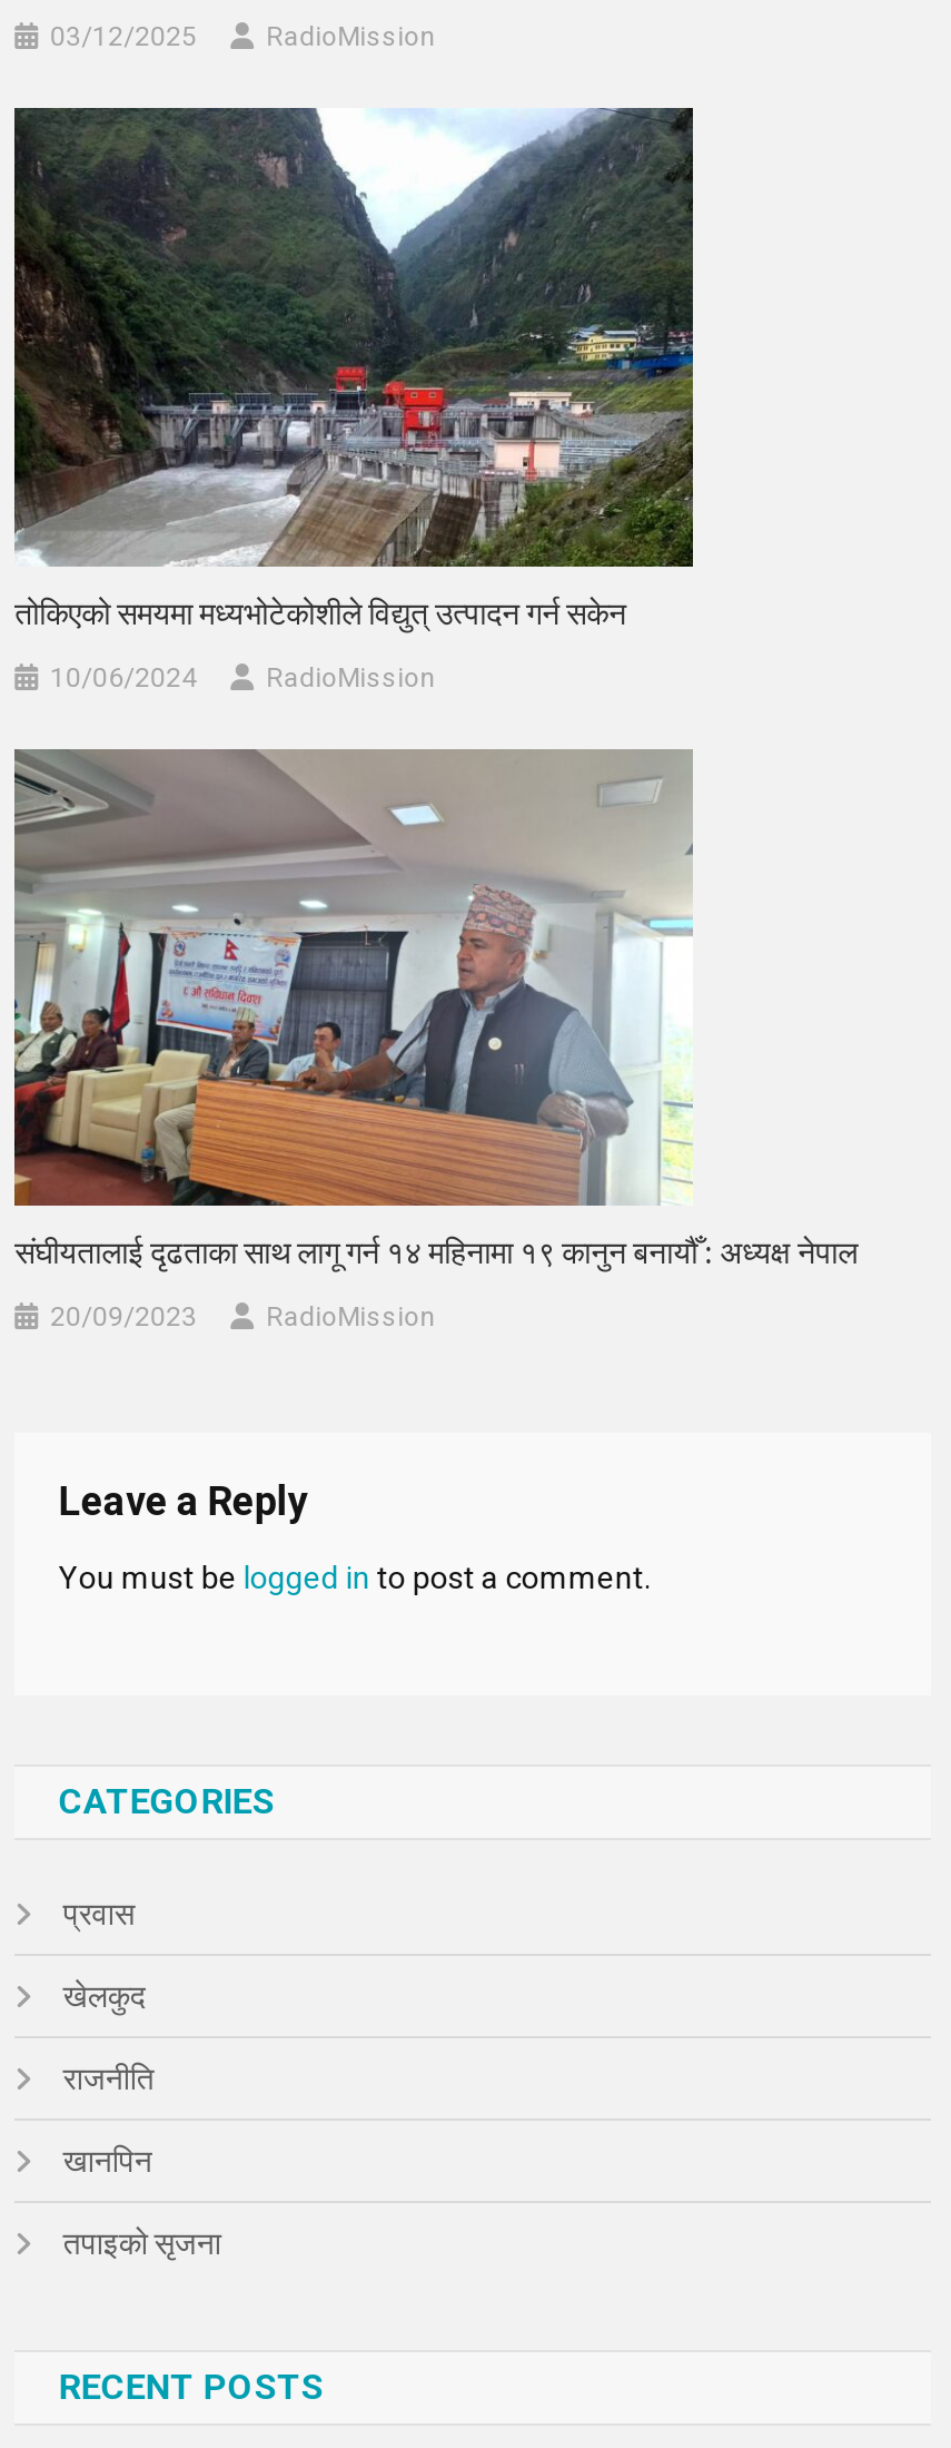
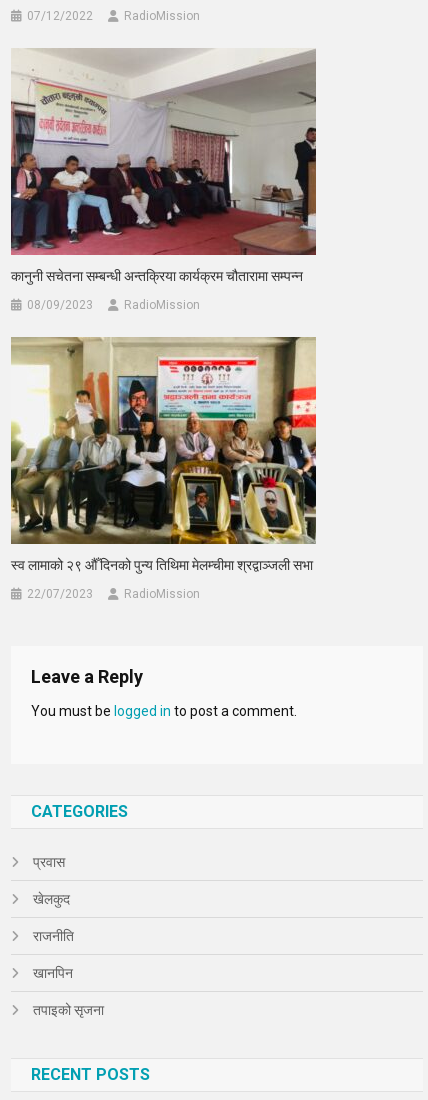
[50,20,197,51] 03/12/2025 -> [27,9,93,23] 07/12/2022
[12,107,695,630] [image] | तोकिएको समयमा मध्यभोटेकोशीले विद्युत् उत्पादन गर्न सकेन -> [10,48,317,284] [image] | कानुनी सचेतना सम्बन्धी अन्तक्रिया कार्यक्रम चौतारामा सम्पन्न
[50,661,197,692] 10/06/2024 -> [27,298,93,312] 08/09/2023
[12,748,864,1271] [image] | संघीयतालाई दृढताका साथ लागू गर्न १४ महिनामा १९ कानुन बनायौँ : अध्यक्ष नेपाल -> [10,337,317,573] [image] | स्व लामाको २९ औँ दिनको पुन्य तिथिमा मेलम्चीमा श्रद्वाञ्जली सभा
[50,1302,197,1333] 20/09/2023 -> [27,587,93,601] 22/07/2023

